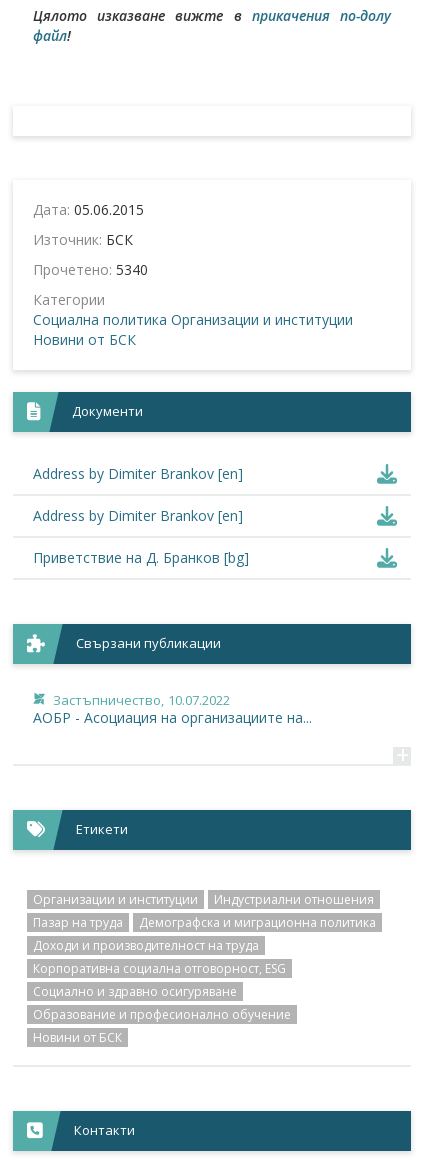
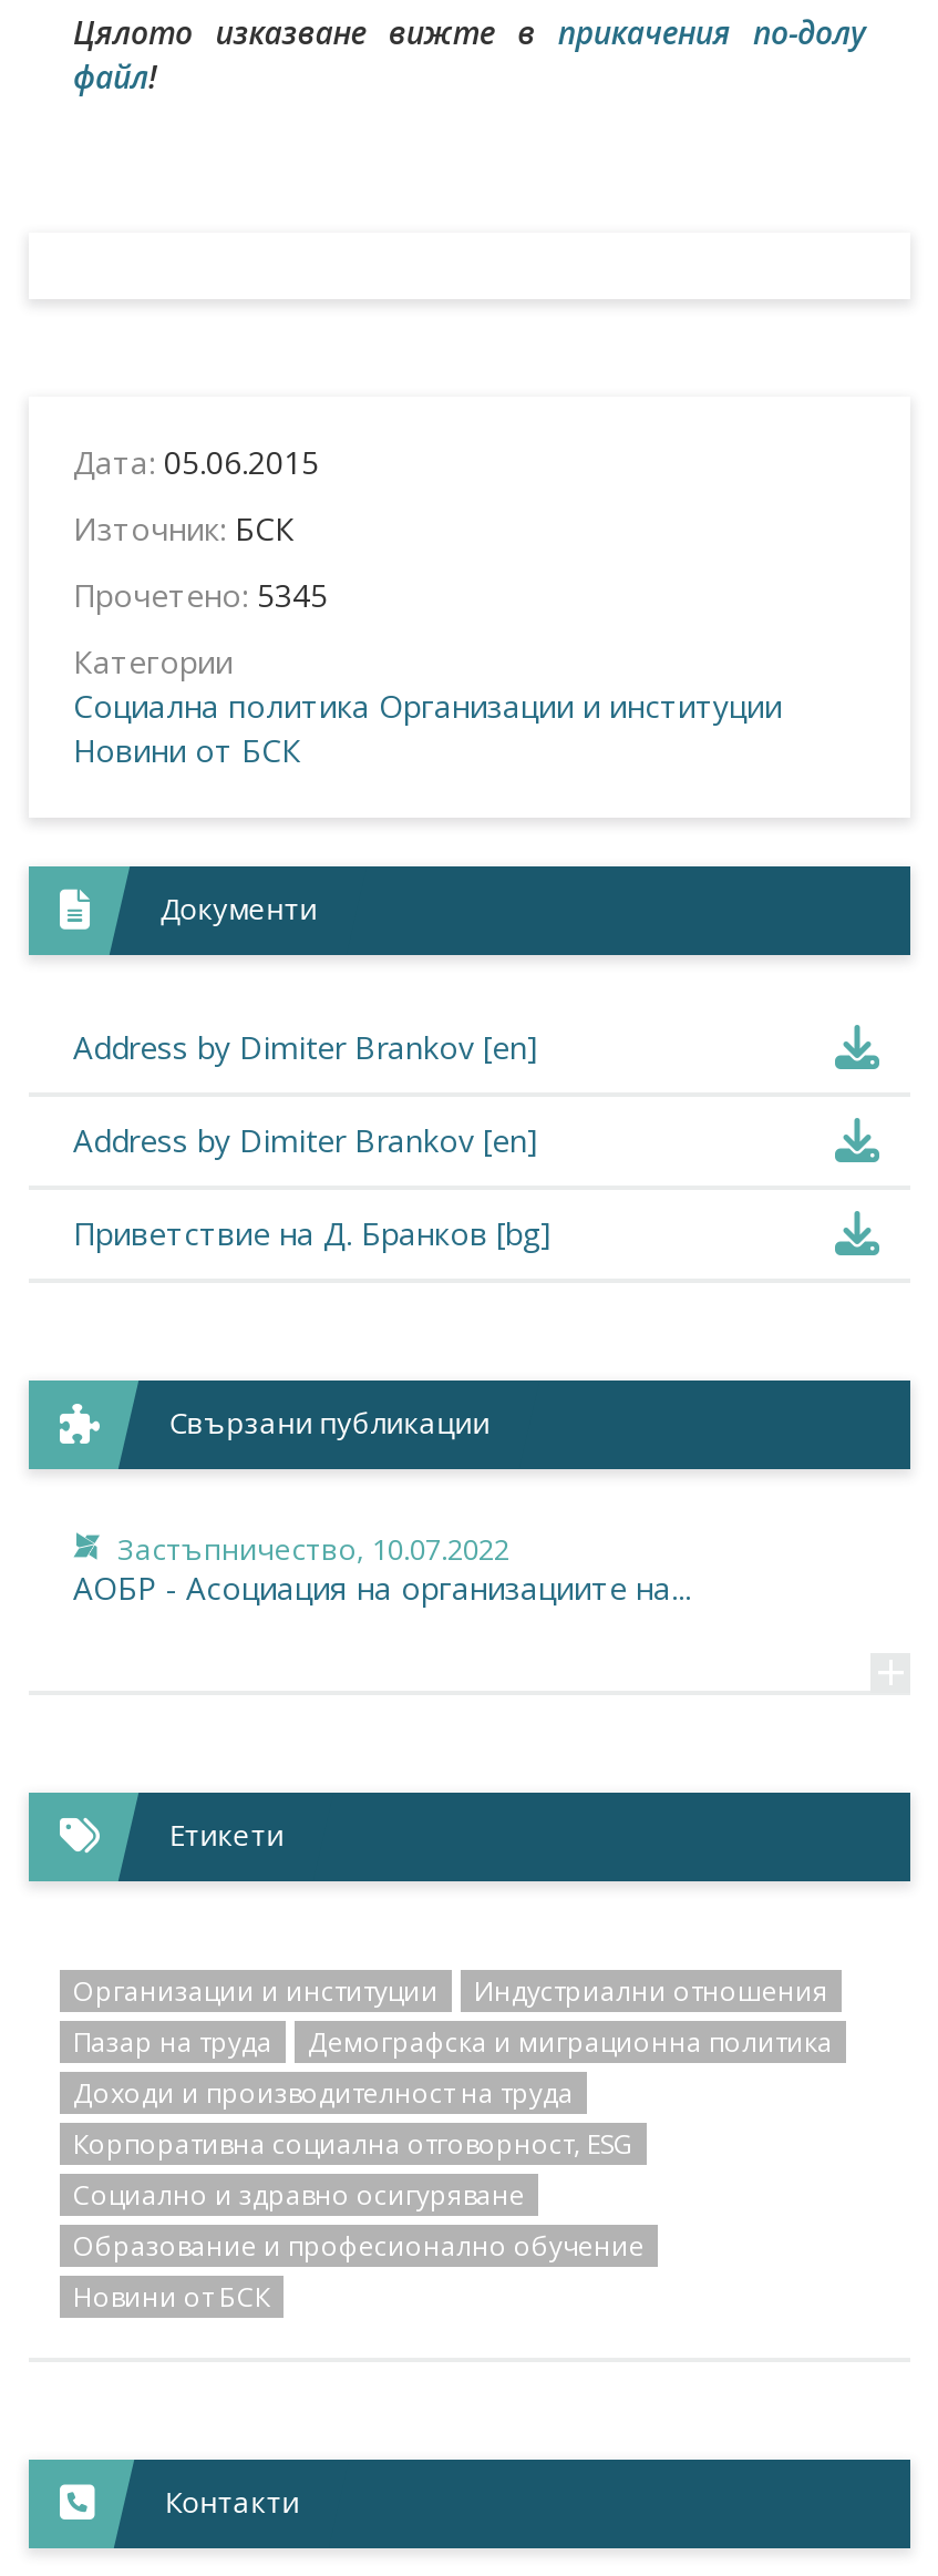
[33,260,148,279] Прочетено: 5340 -> [73,573,328,616] Прочетено: 5345

